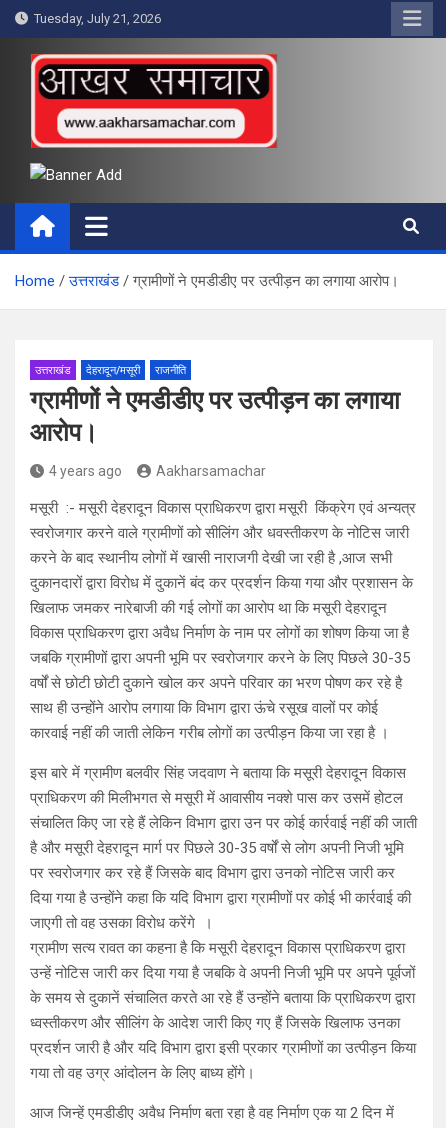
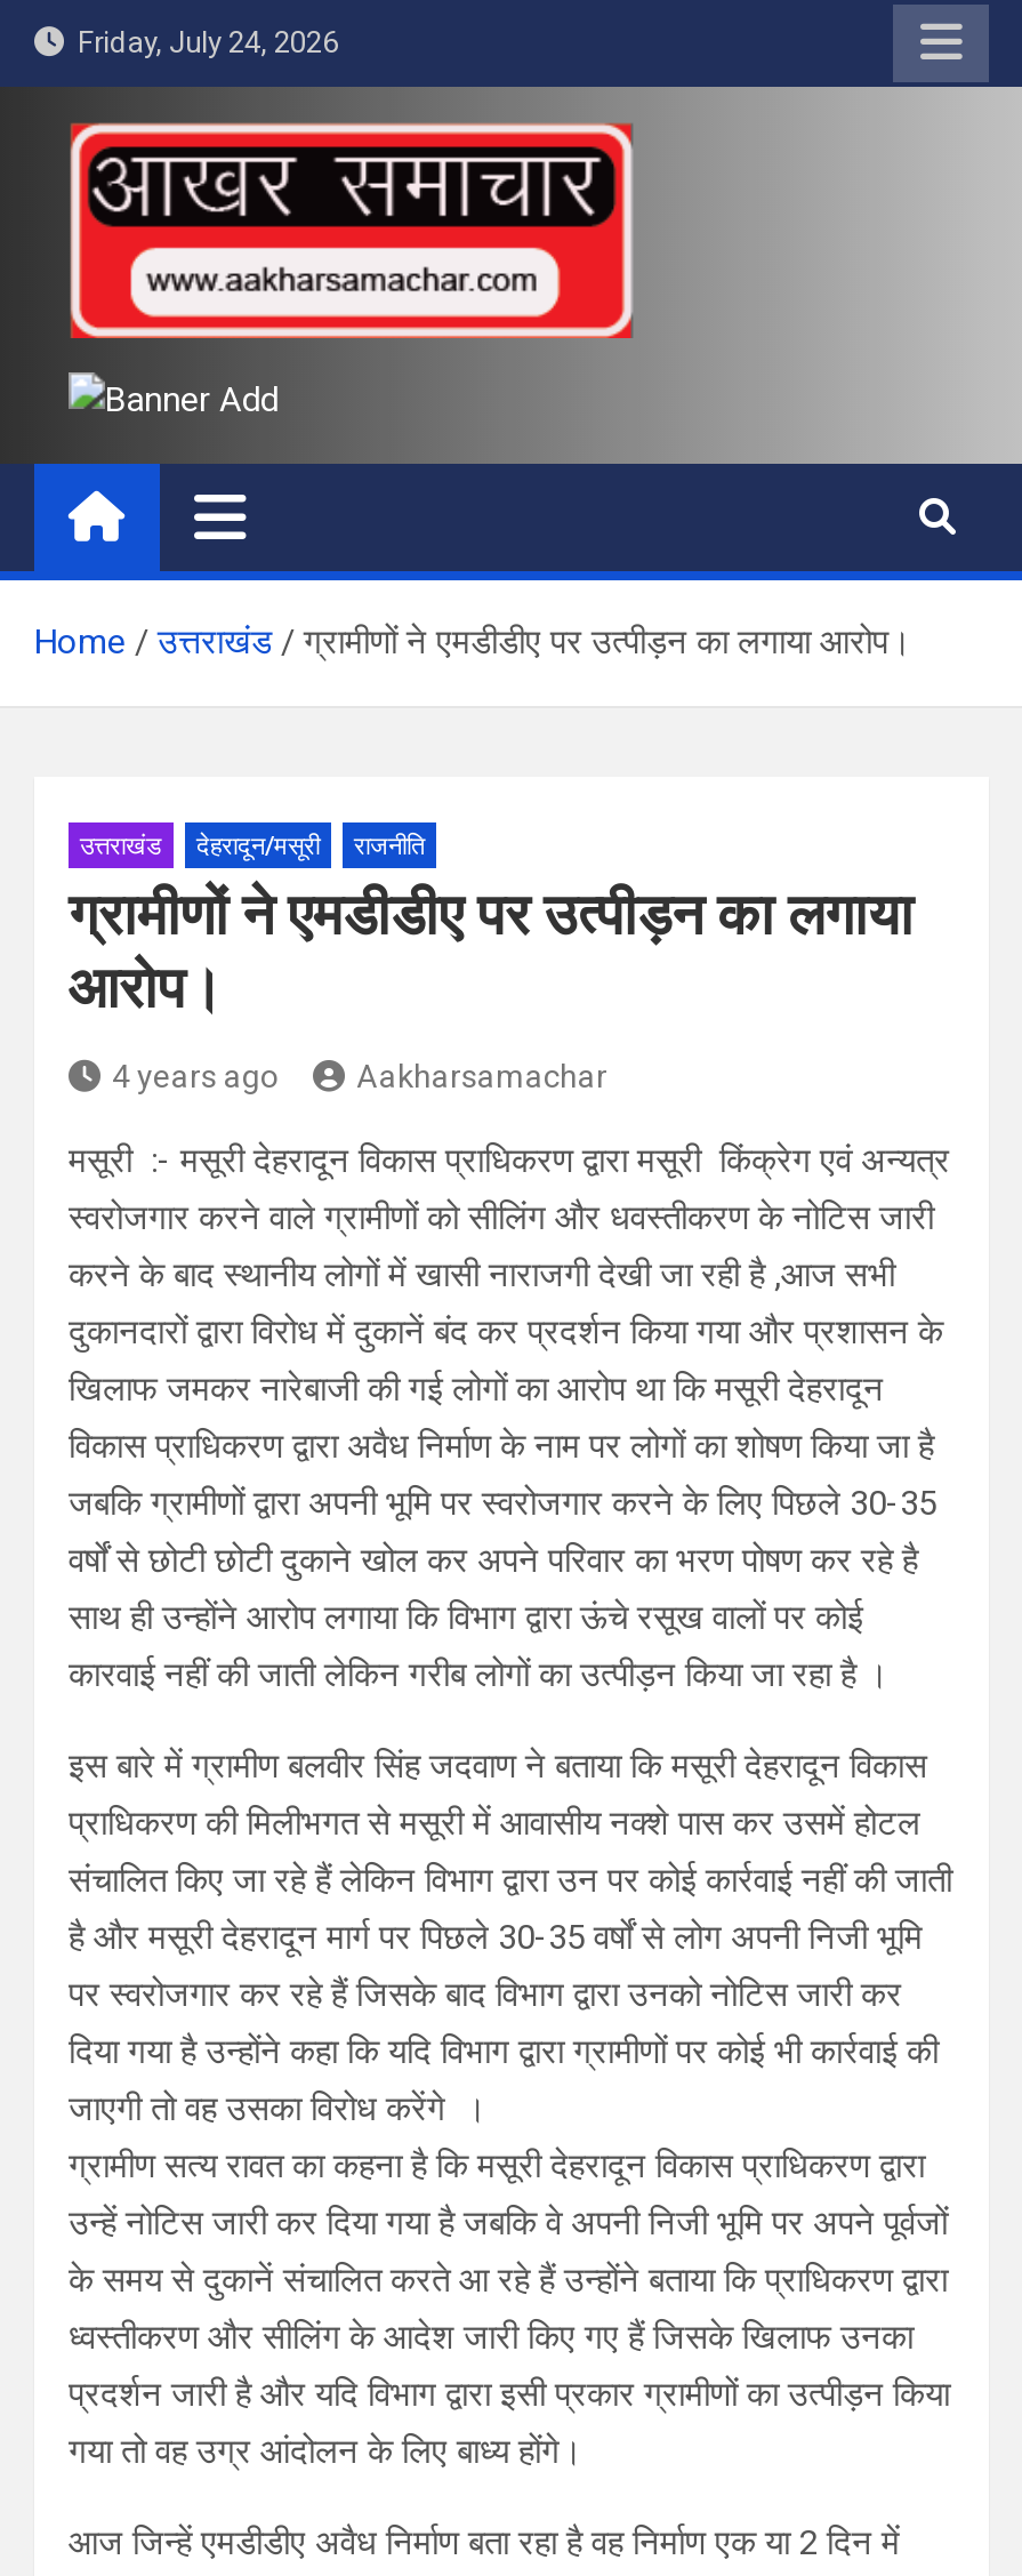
[28,11,161,26] Tuesday, July 21, 2026 -> [64,25,338,59] Friday, July 24, 2026

